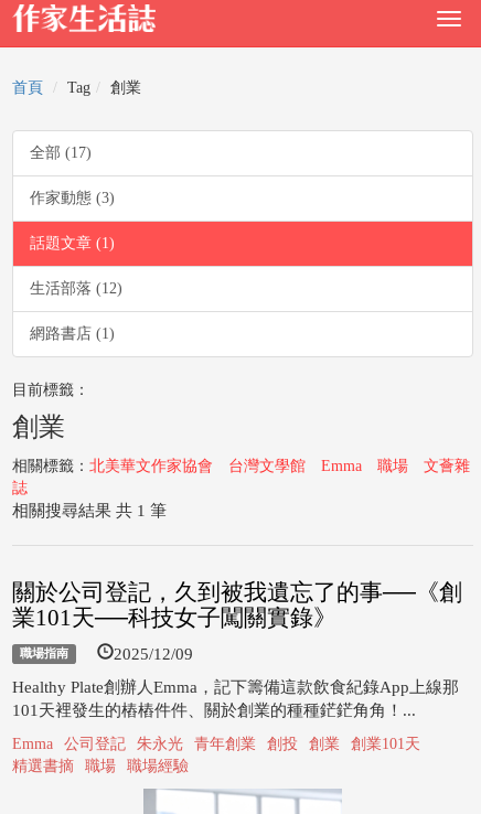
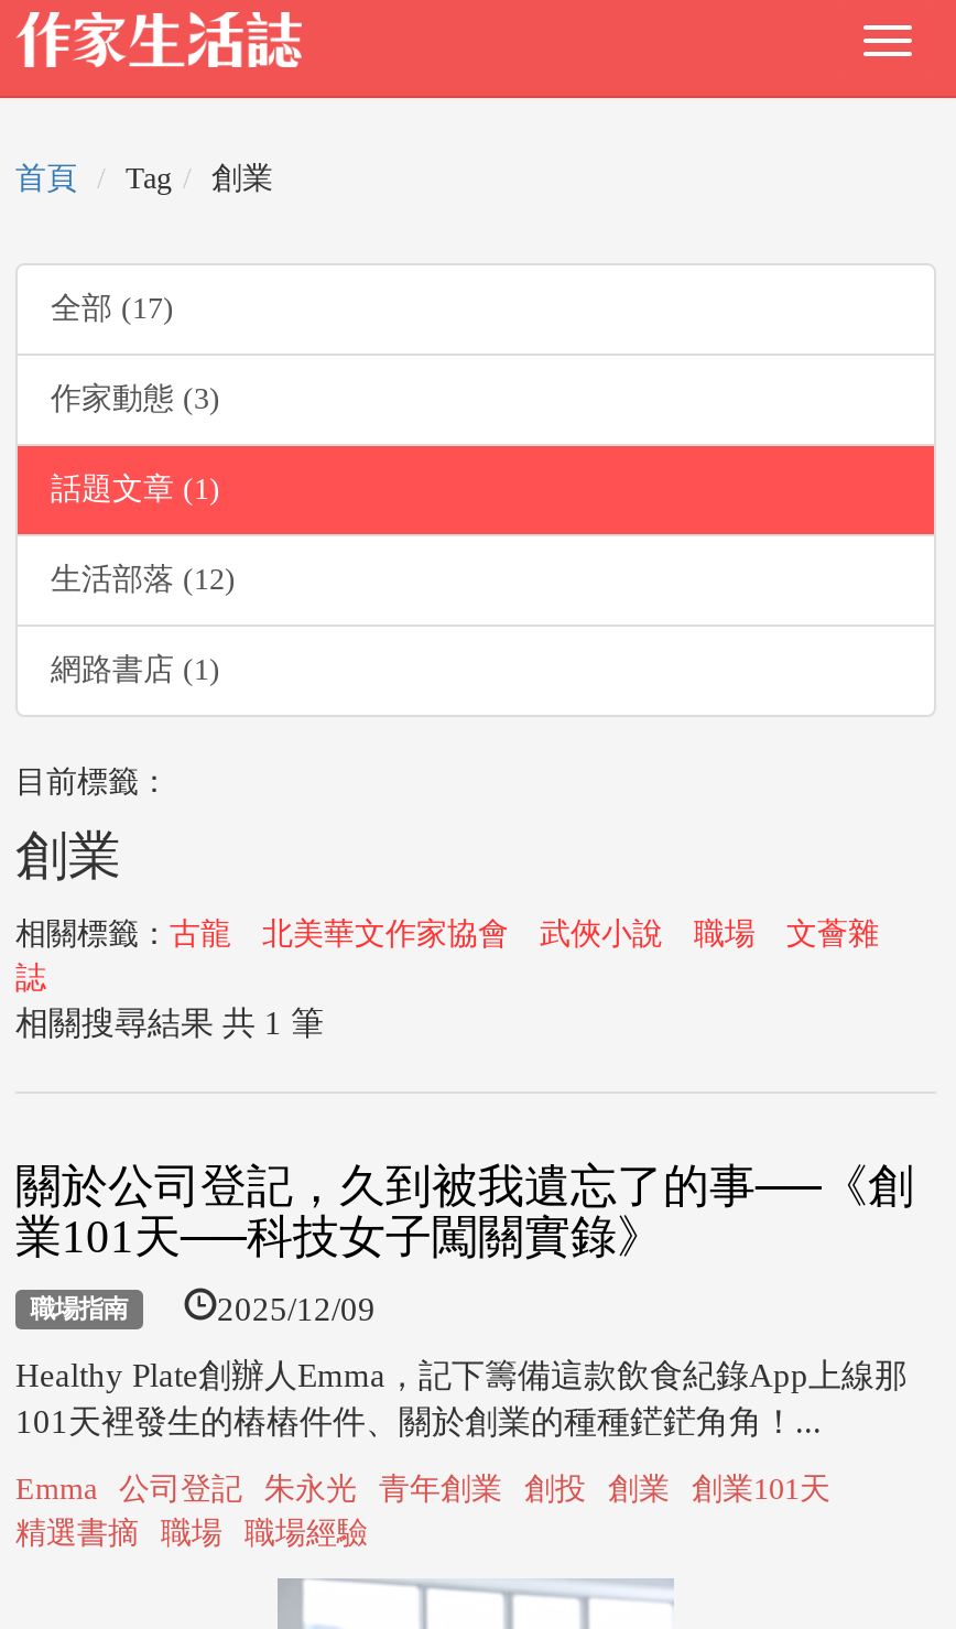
[12,458,362,474] 相關標籤：北美華文作家協會 | 台灣文學館 | Emma -> [15,917,663,951] 相關標籤：古龍 | 北美華文作家協會 | 武俠小說

